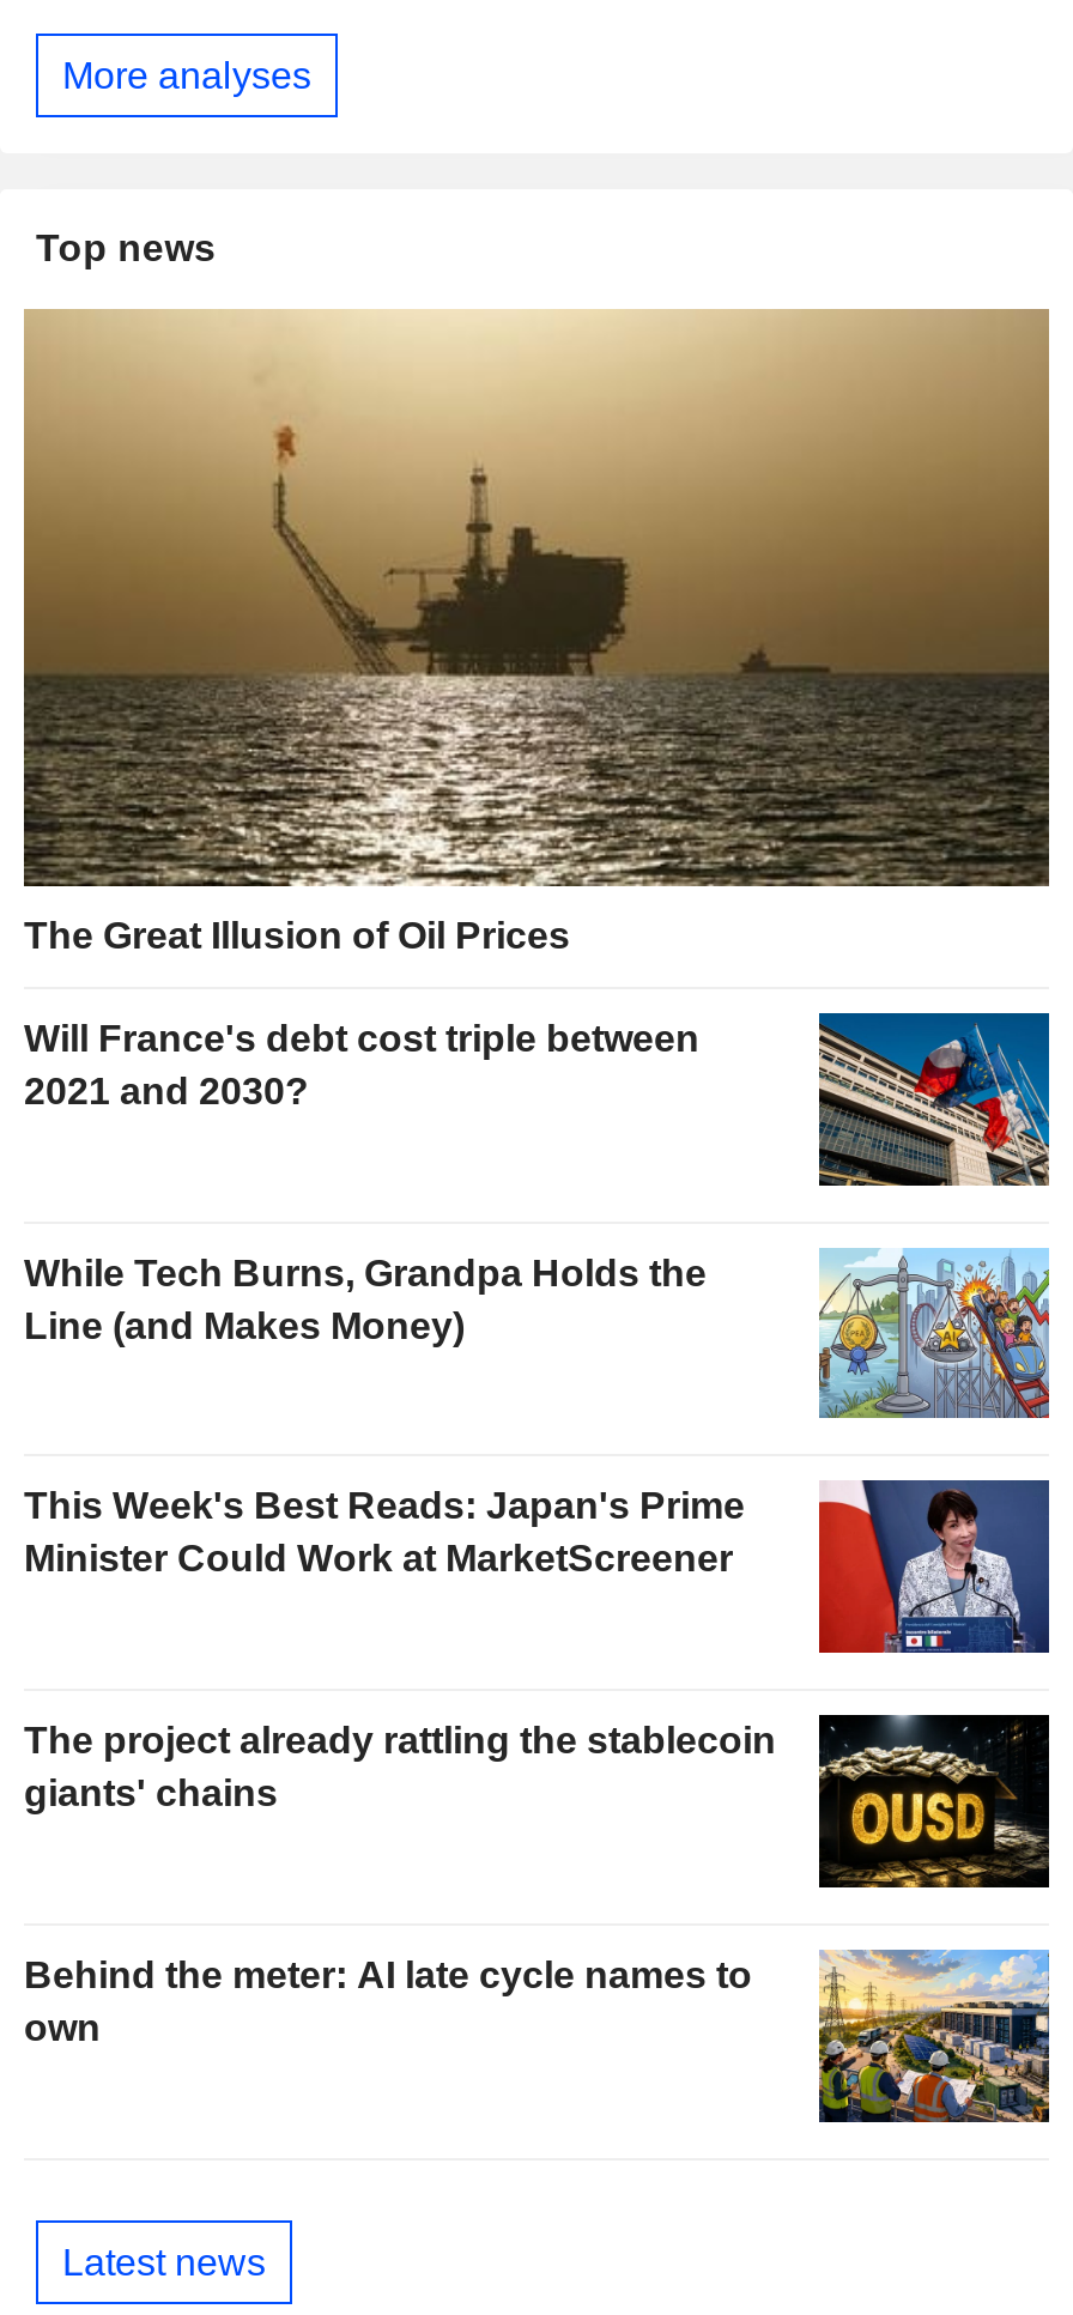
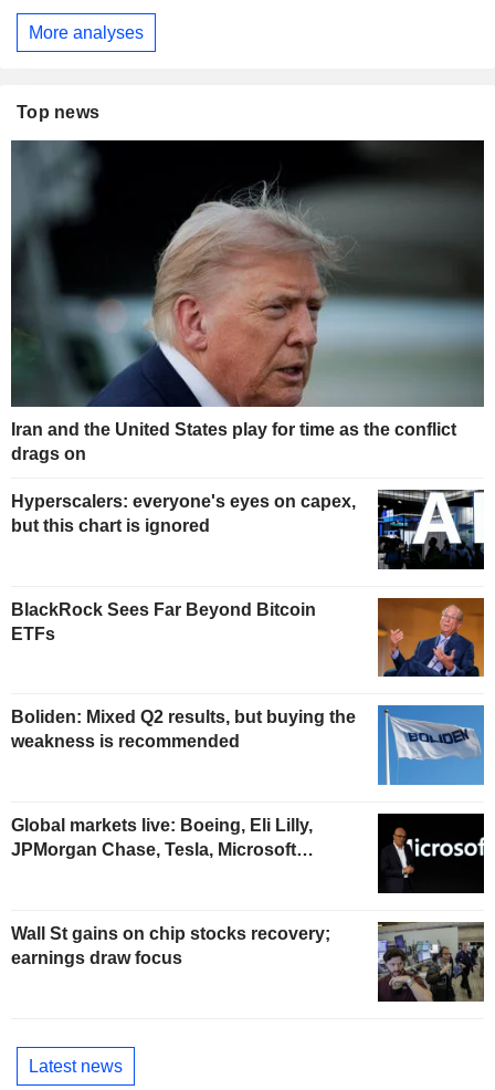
[22,307,1051,955] [image] | The Great Illusion of Oil Prices -> [10,139,485,463] [image] | Iran and the United States play for time as the conflict | drags on
[24,1018,699,1111] Will France's debt cost triple between | 2021 and 2030? -> [11,492,356,535] Hyperscalers: everyone's eyes on capex, | but this chart is ignored
[817,1011,1051,1188] [image] -> [378,489,485,570] [image]
[24,1252,707,1345] While Tech Burns, Grandpa Holds the | Line (and Makes Money) -> [11,600,316,643] BlackRock Sees Far Beyond Bitcoin | ETFs
[819,1248,1051,1420] [image] -> [377,597,485,678] [image]
[24,1478,1051,1655] [image] | This Week's Best Reads: Japan's Prime | Minister Could Work at MarketScreener -> [11,704,485,786] [image] | Boliden: Mixed Q2 results, but buying the | weakness is recommended
[24,1721,776,1814] The project already rattling the stablecoin | giants' chains -> [11,816,314,859] Global markets live: Boeing, Eli Lilly, | JPMorgan Chase, Tesla, Microsoft…
[817,1713,1049,1890] [image] -> [393,825,484,894] [image]
[24,1955,752,2048] Behind the meter: AI late cycle names to | own -> [11,924,330,967] Wall St gains on chip stocks recovery; | earnings draw focus
[819,1947,1051,2125] [image] -> [377,921,484,1002] [image]

